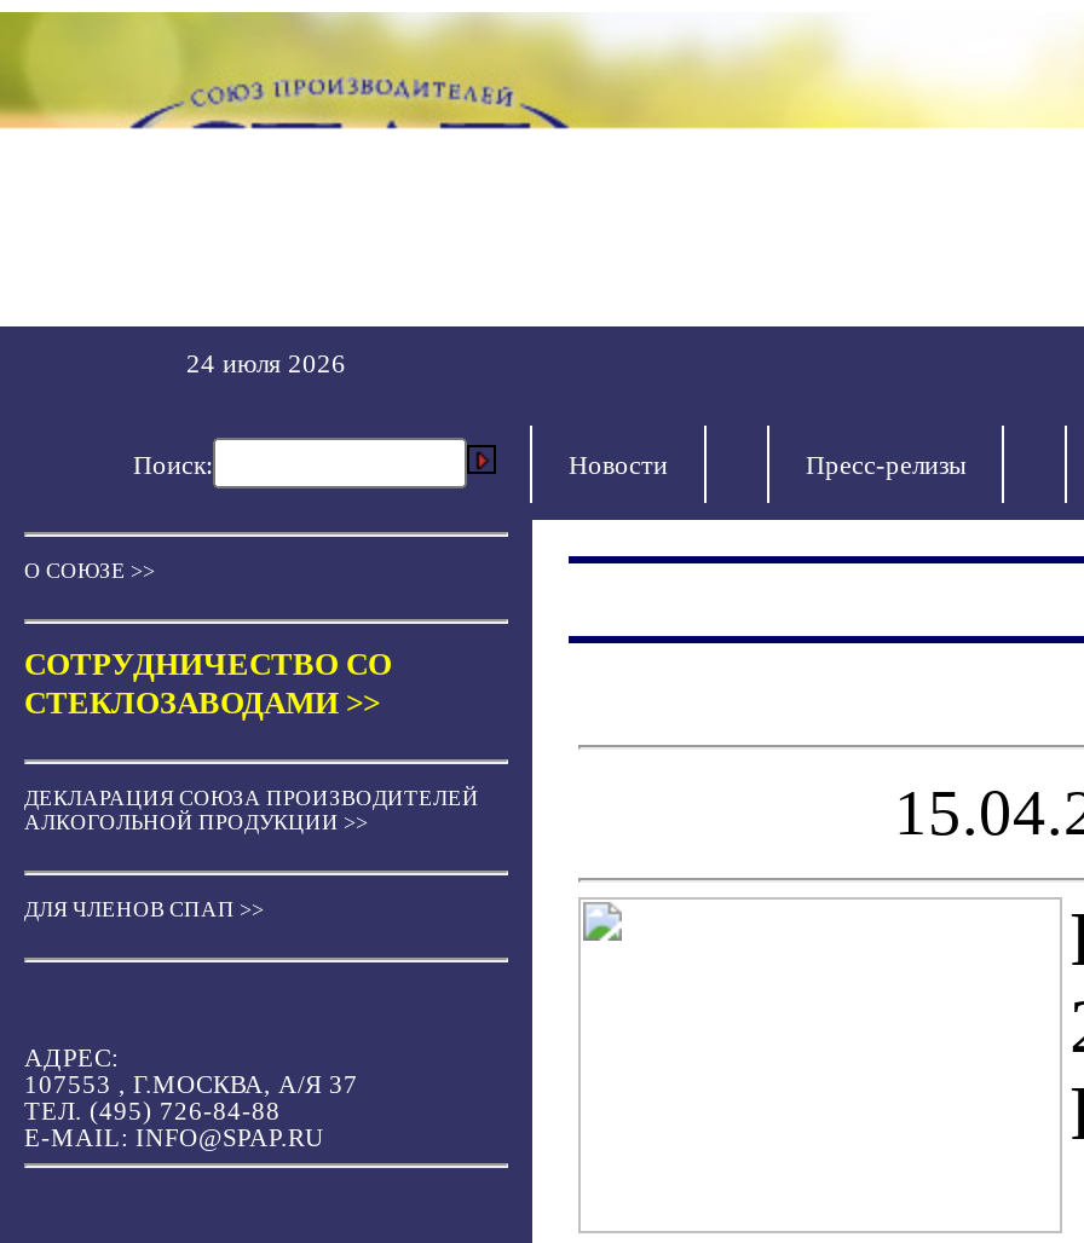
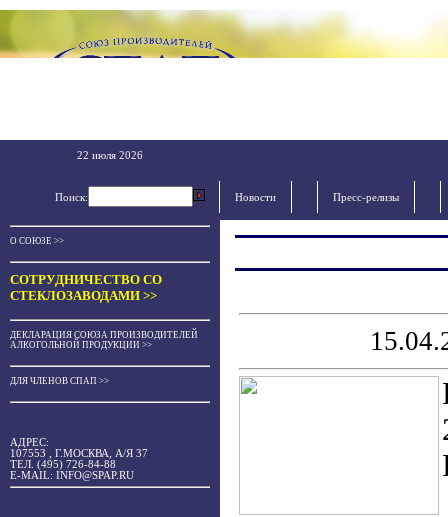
[186,348,346,377] 24 июля 2026 -> [77,149,143,161] 22 июля 2026

